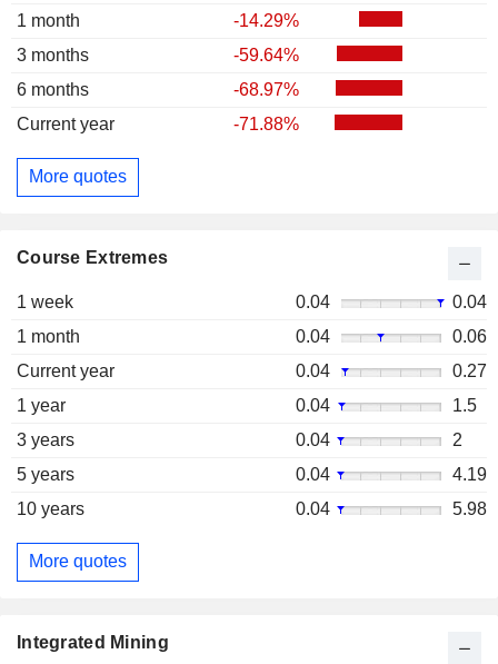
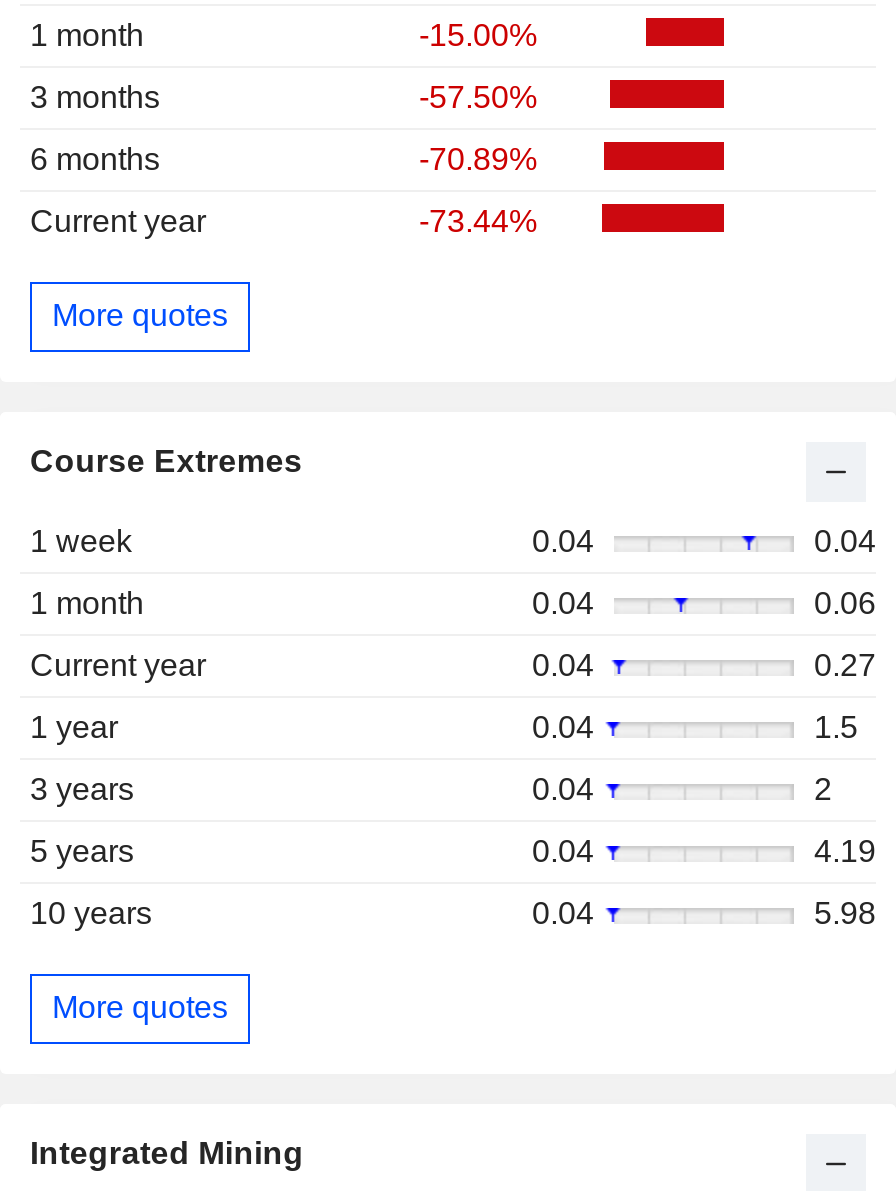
[233,11,298,30] -14.29% -> [419,17,537,51] -15.00%
[233,45,298,64] -59.64% -> [419,79,537,113] -57.50%
[233,80,298,99] -68.97% -> [419,141,537,175] -70.89%
[233,114,298,133] -71.88% -> [419,203,537,237] -73.44%

